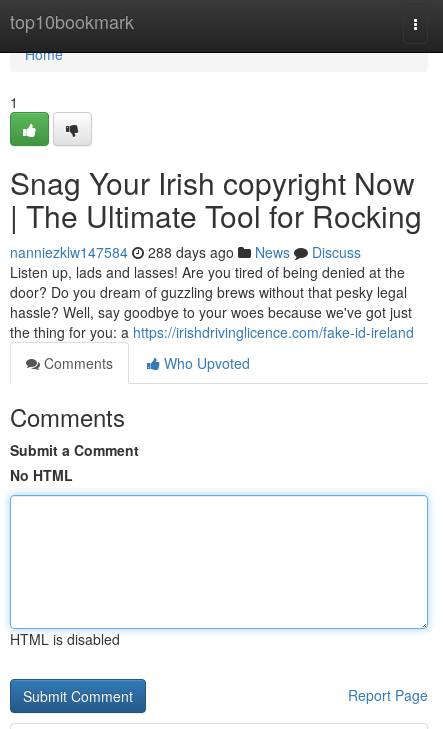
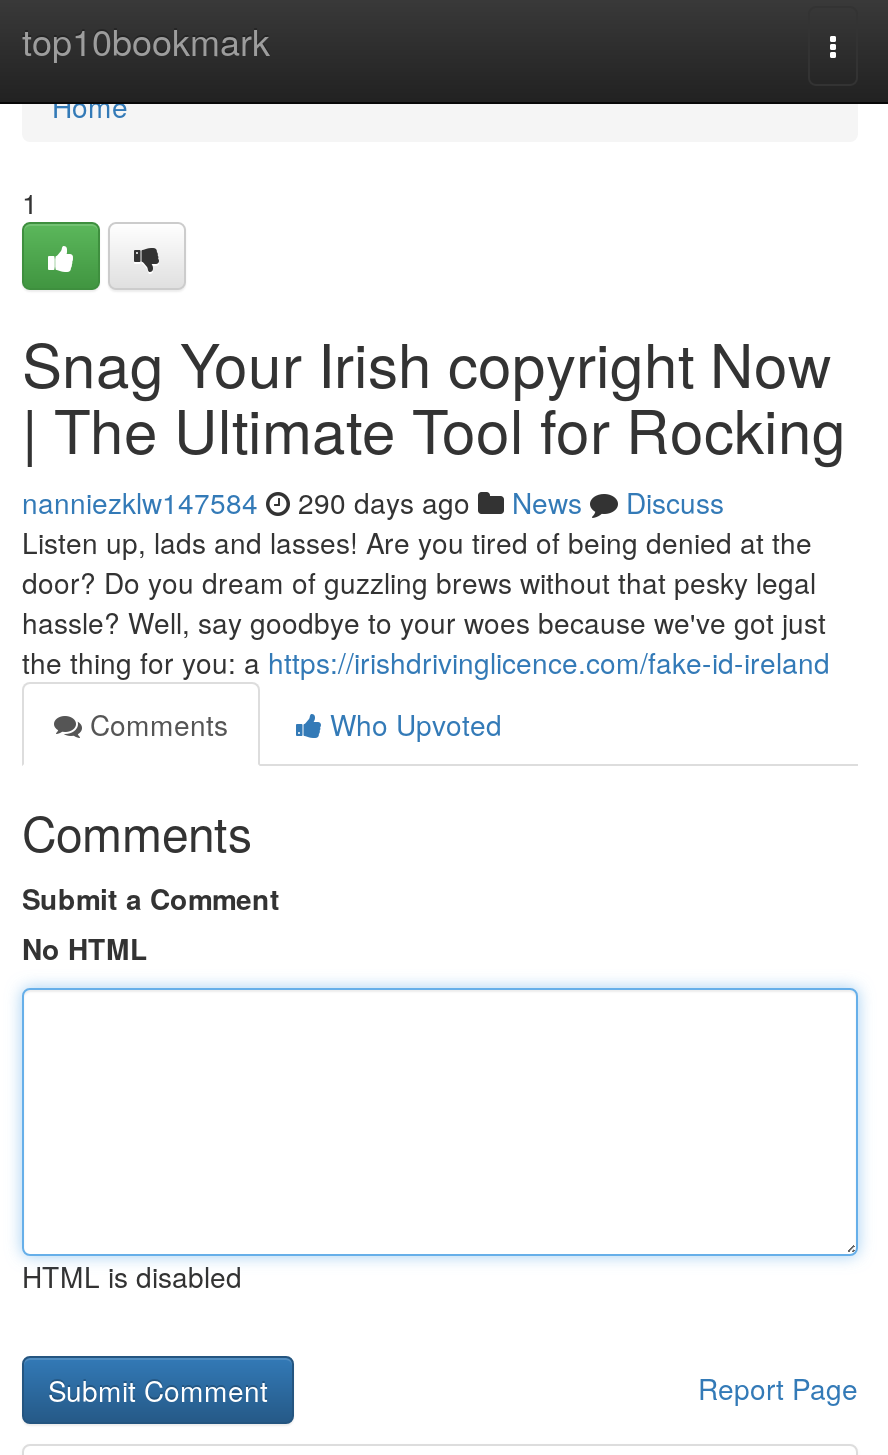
[10,242,361,262] nanniezklw147584 288 days ago News Discuss -> [22,482,724,522] nanniezklw147584 290 days ago News Discuss

